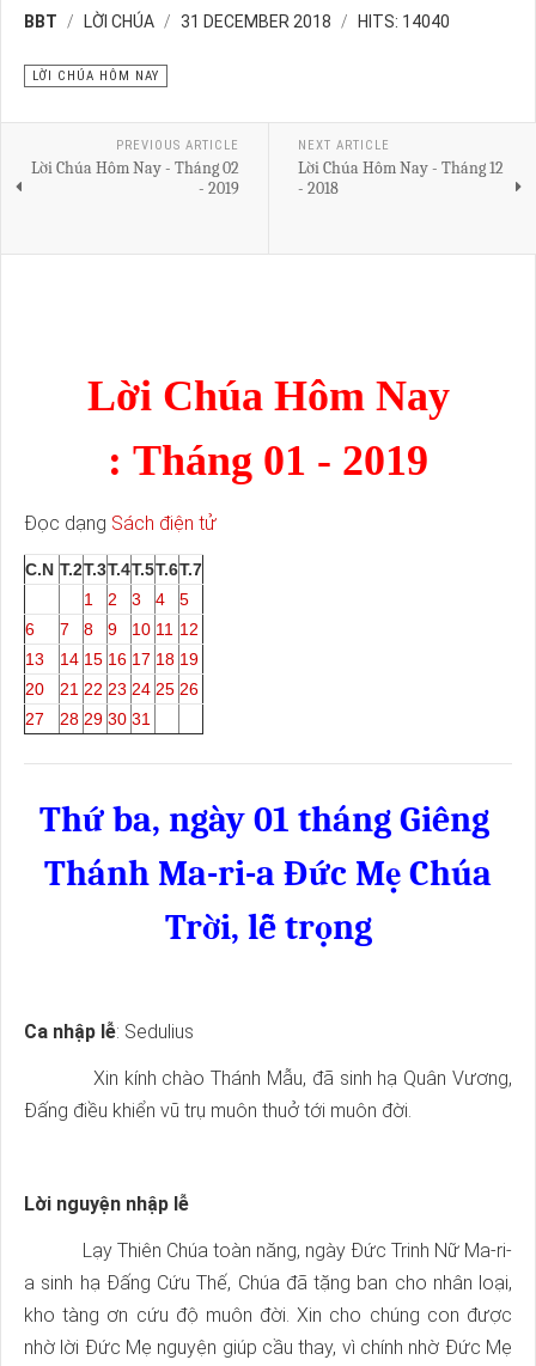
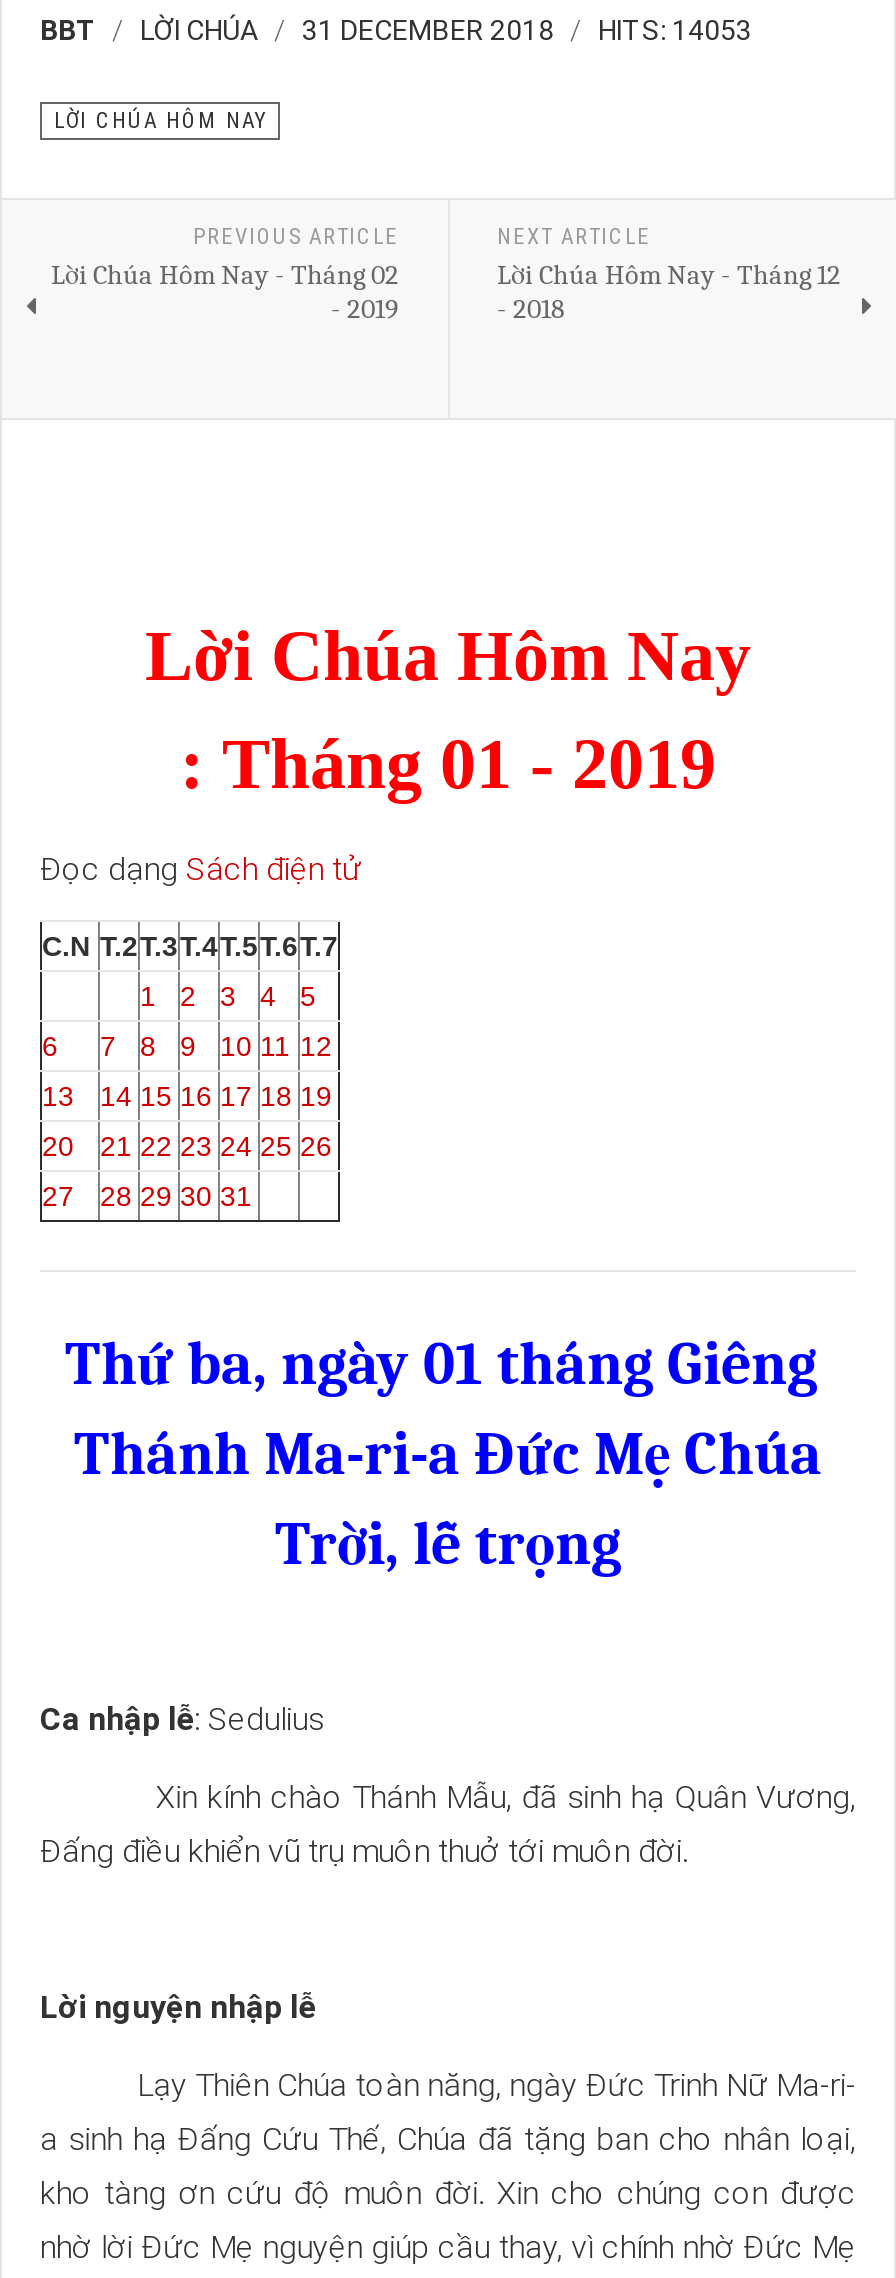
[24,12,450,31] BBT LỜI CHÚA 31 DECEMBER 2018 HITS: 14040 -> [40,14,752,46] BBT LỜI CHÚA 31 DECEMBER 2018 HITS: 14053

